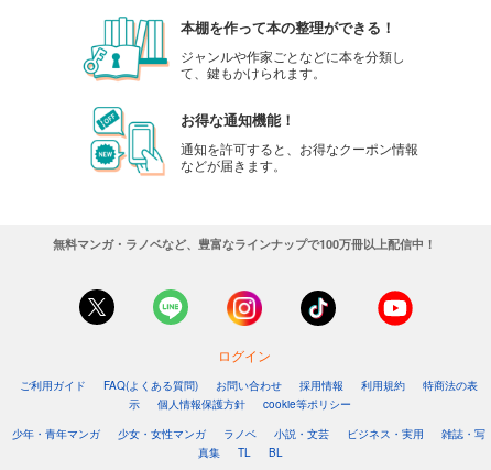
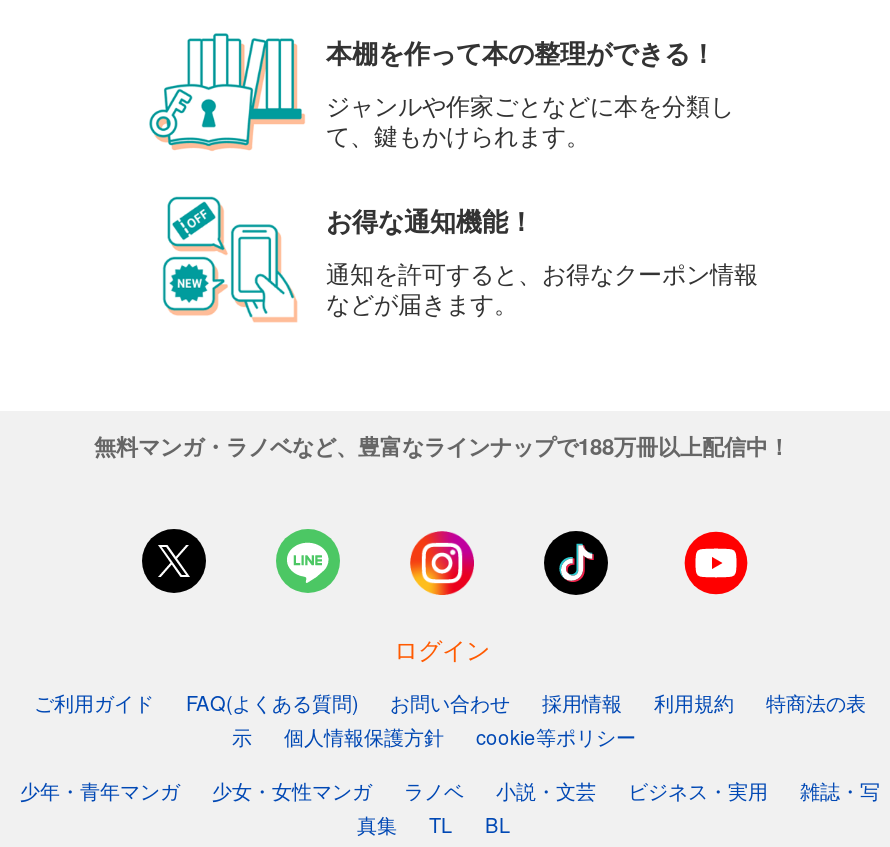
[53,236,436,252] 無料マンガ・ラノベなど、豊富なラインナップで100万冊以上配信中！ -> [94,431,790,461] 無料マンガ・ラノベなど、豊富なラインナップで188万冊以上配信中！

